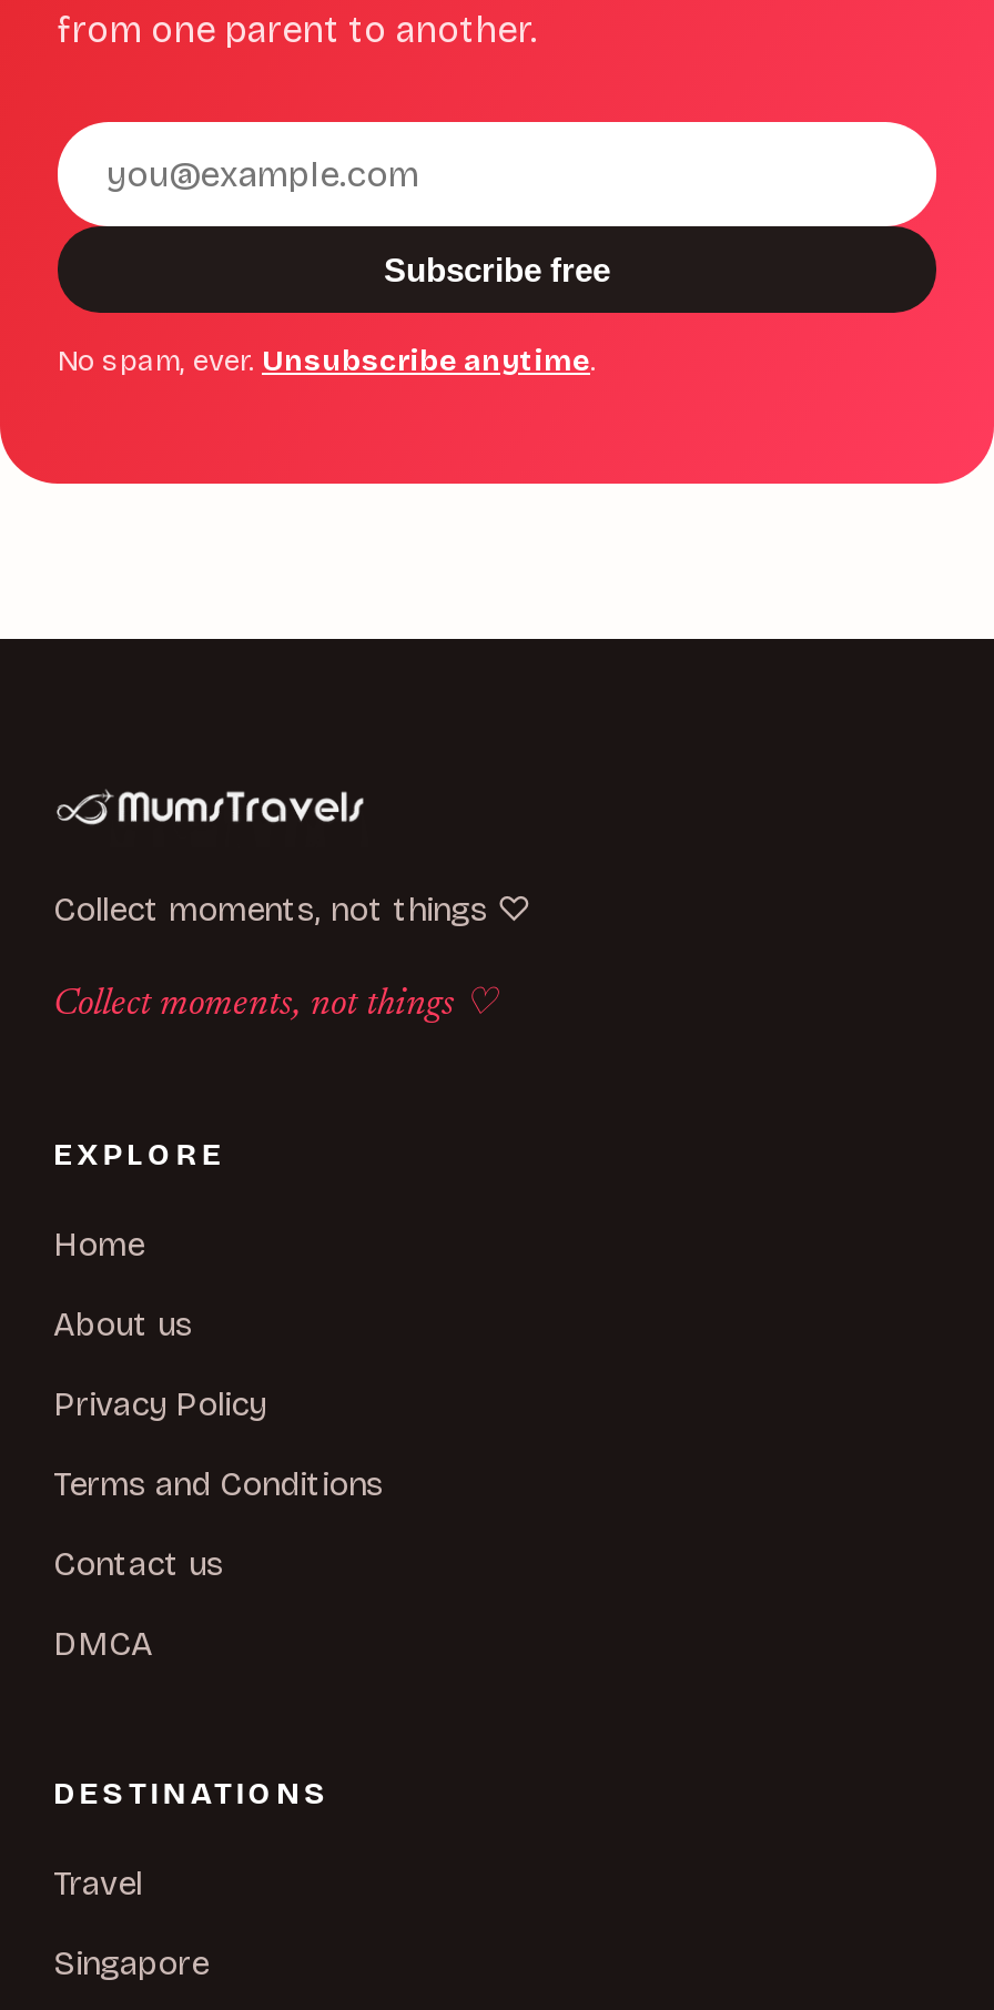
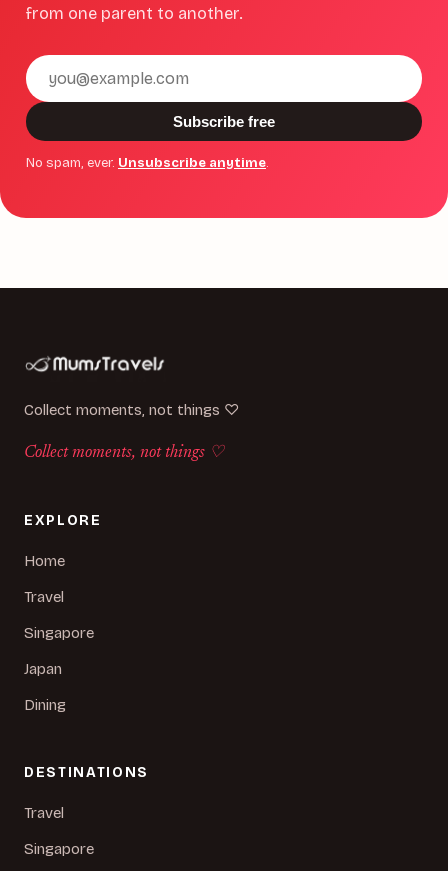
[53,1305,384,1664] About us | Privacy Policy | Terms and Conditions | Contact us | DMCA -> [24,588,94,714] Travel | Singapore | Japan | Dining

